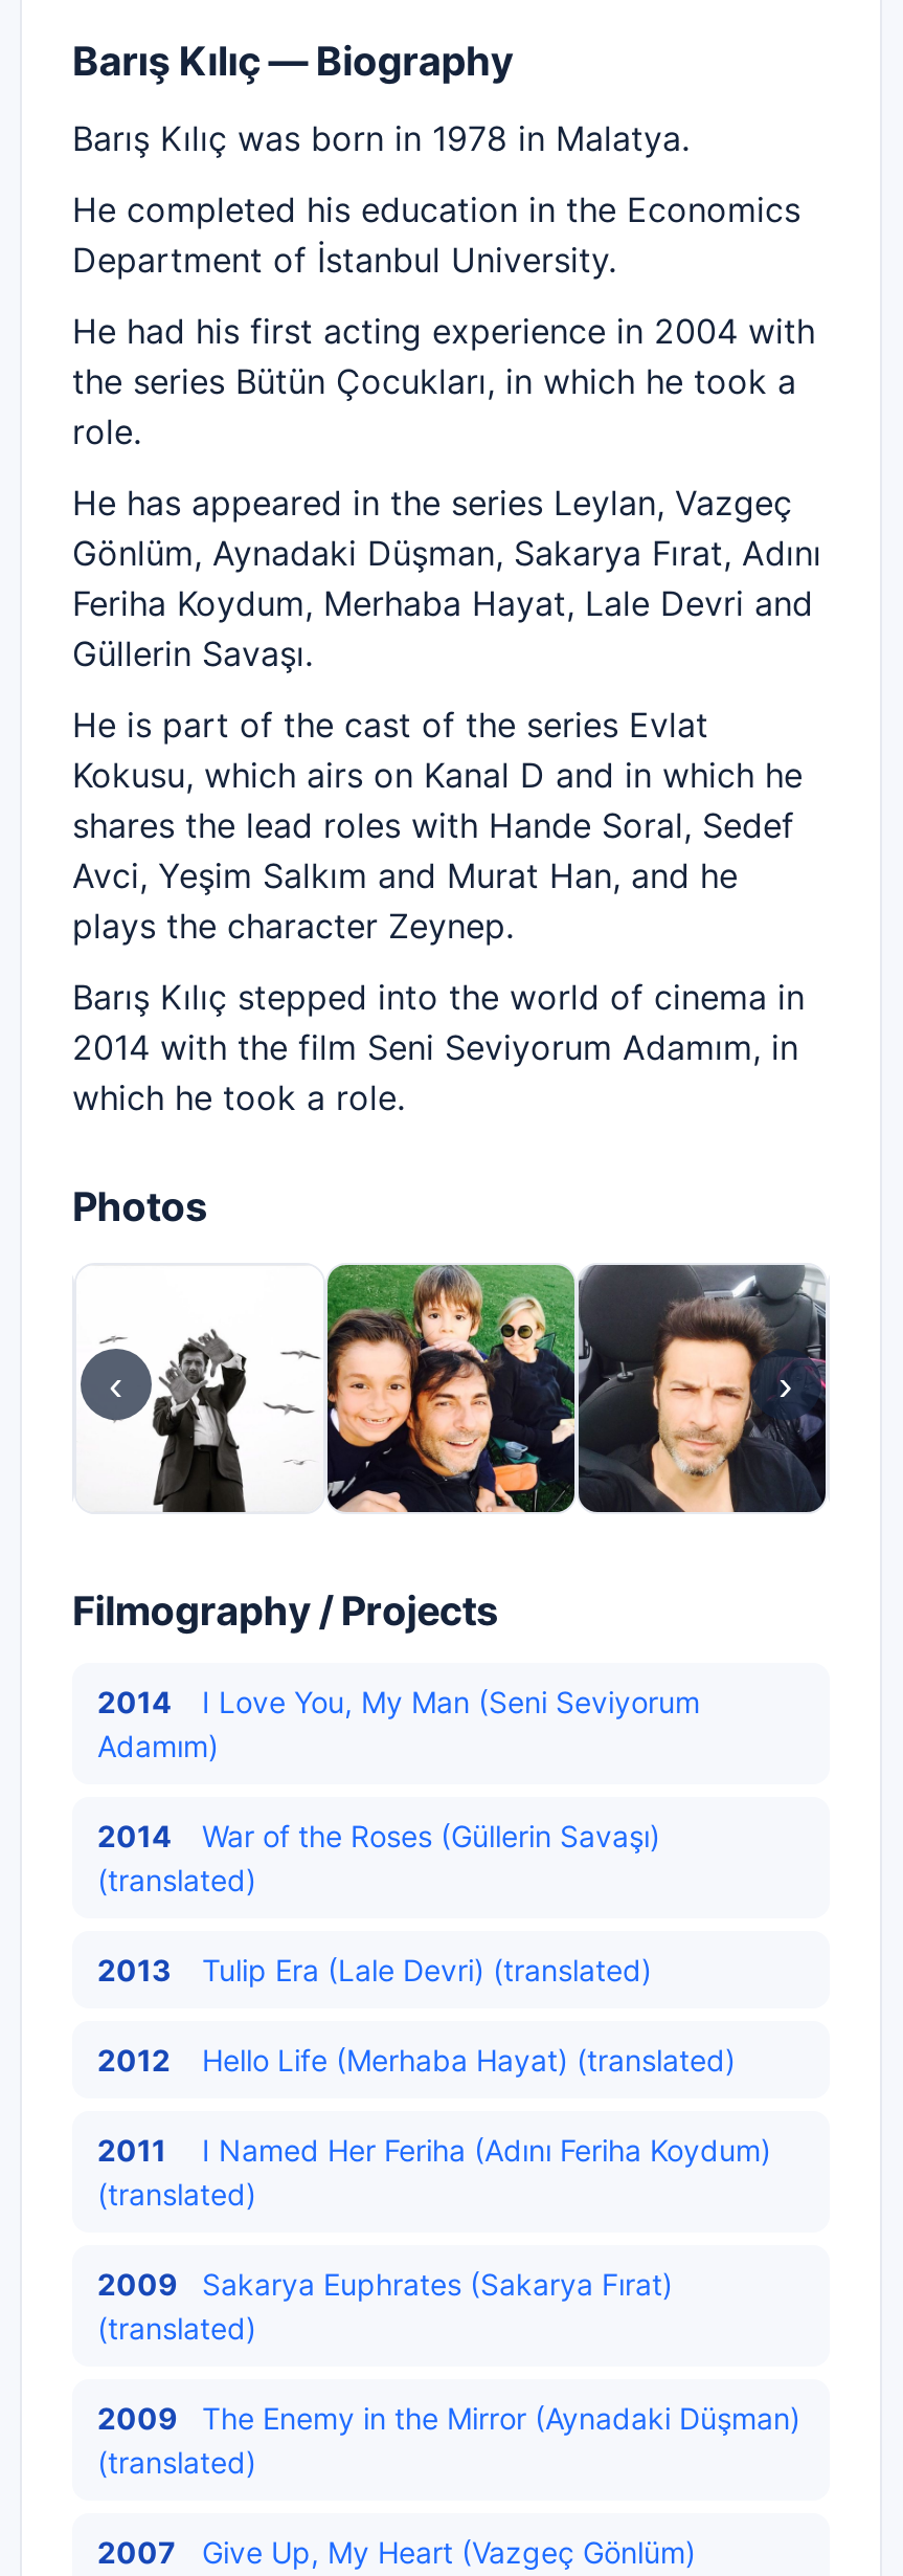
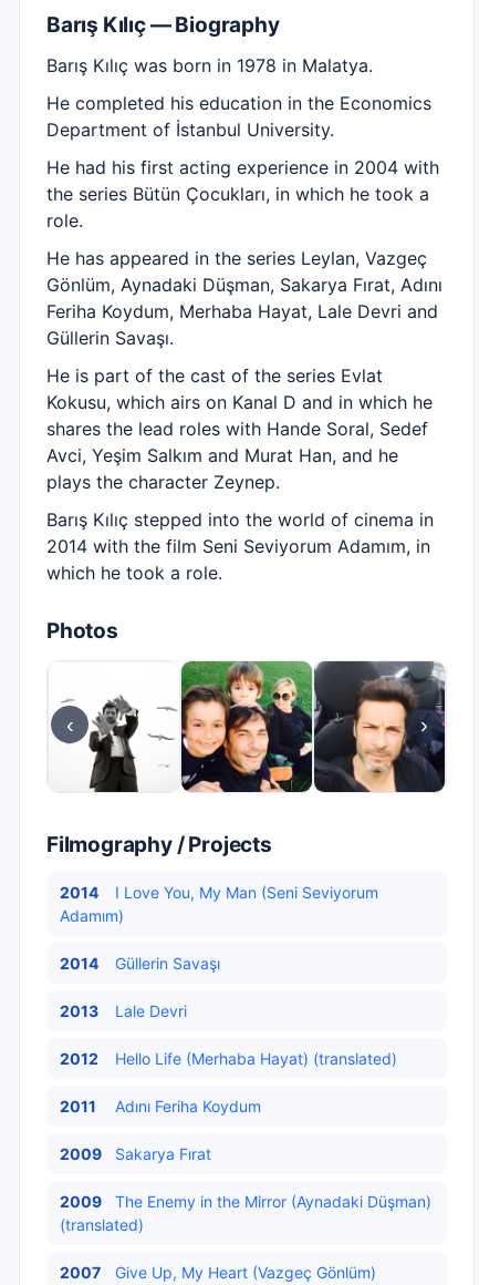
[97,1818,660,1897] War of the Roses (Güllerin Savaşı) | (translated) -> [115,954,220,973] Güllerin Savaşı
[202,1952,652,1987] Tulip Era (Lale Devri) (translated) -> [115,1001,187,1020] Lale Devri
[97,2132,771,2212] I Named Her Feriha (Adını Feriha Koydum) | (translated) -> [115,1097,261,1116] Adını Feriha Koydum
[97,2266,673,2346] Sakarya Euphrates (Sakarya Fırat) | (translated) -> [115,1144,211,1163] Sakarya Fırat

